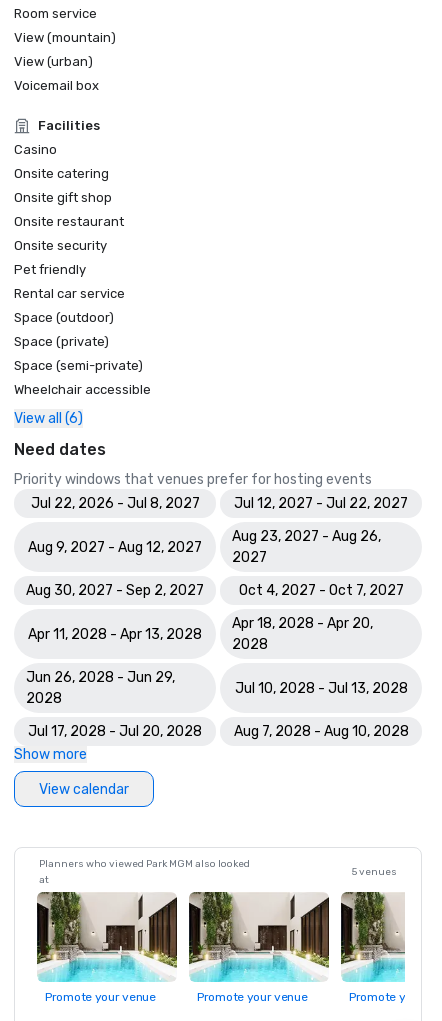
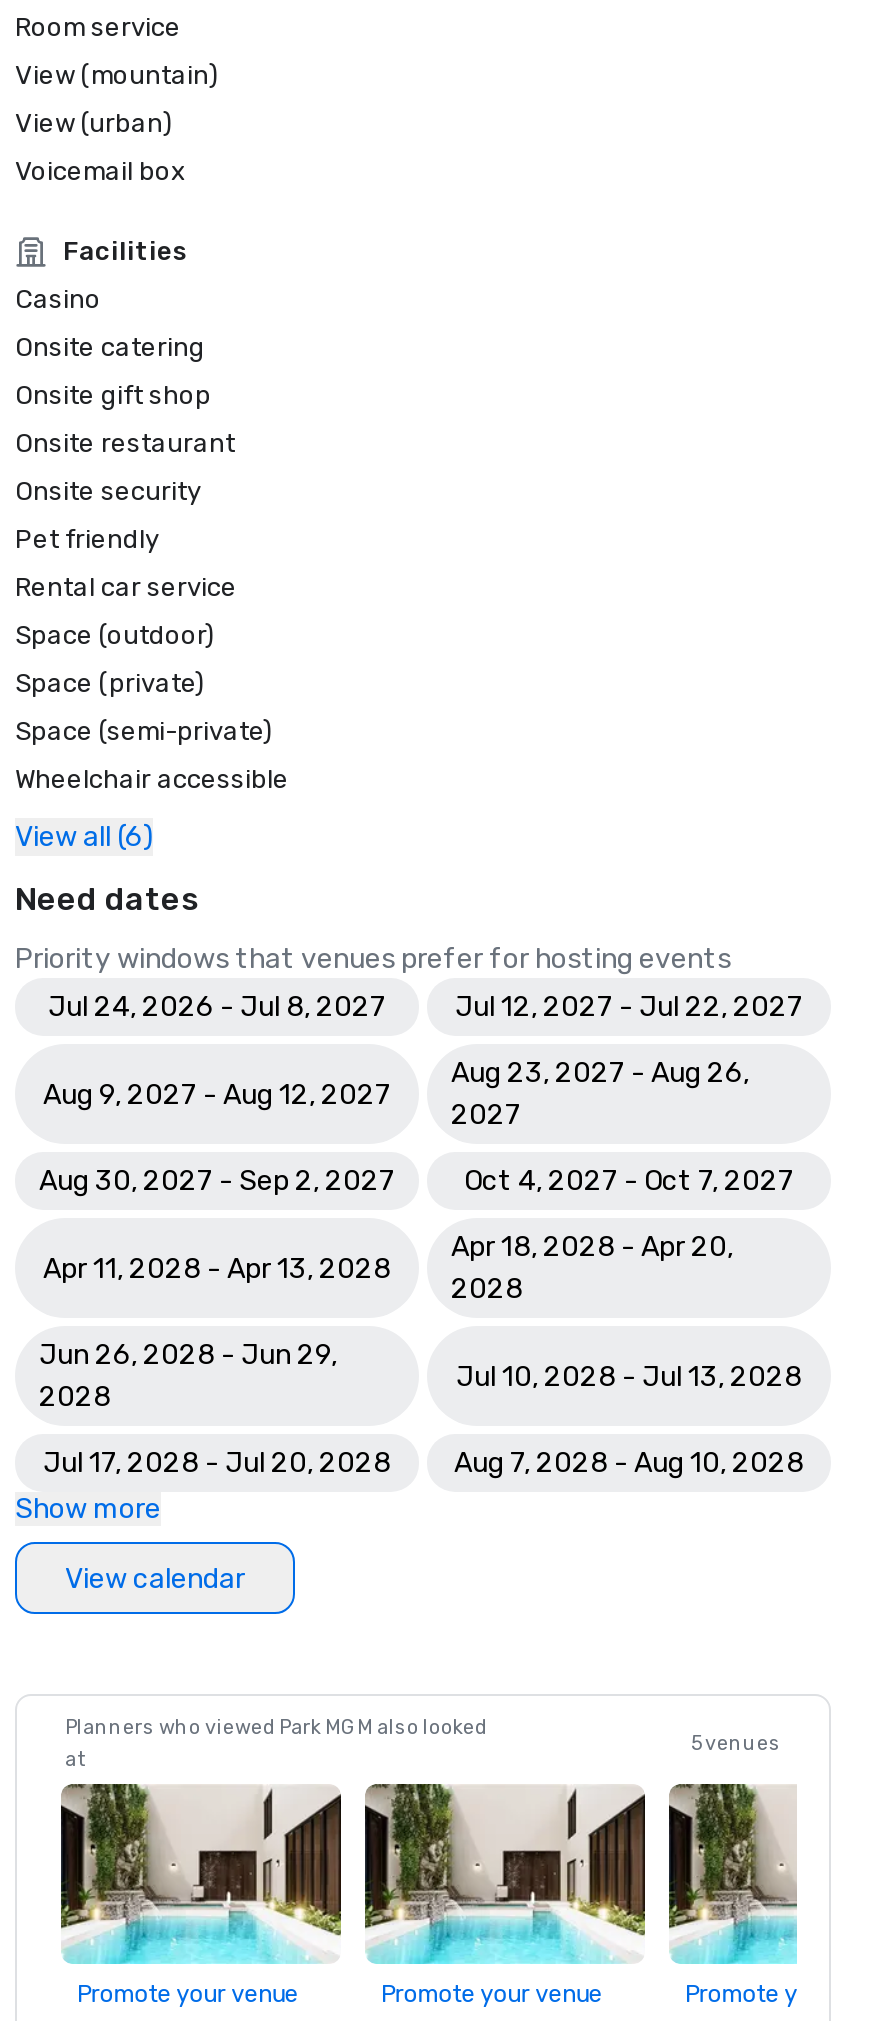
[30,495,199,512] Jul 22, 2026 - Jul 8, 2027 -> [48,990,386,1024] Jul 24, 2026 - Jul 8, 2027

